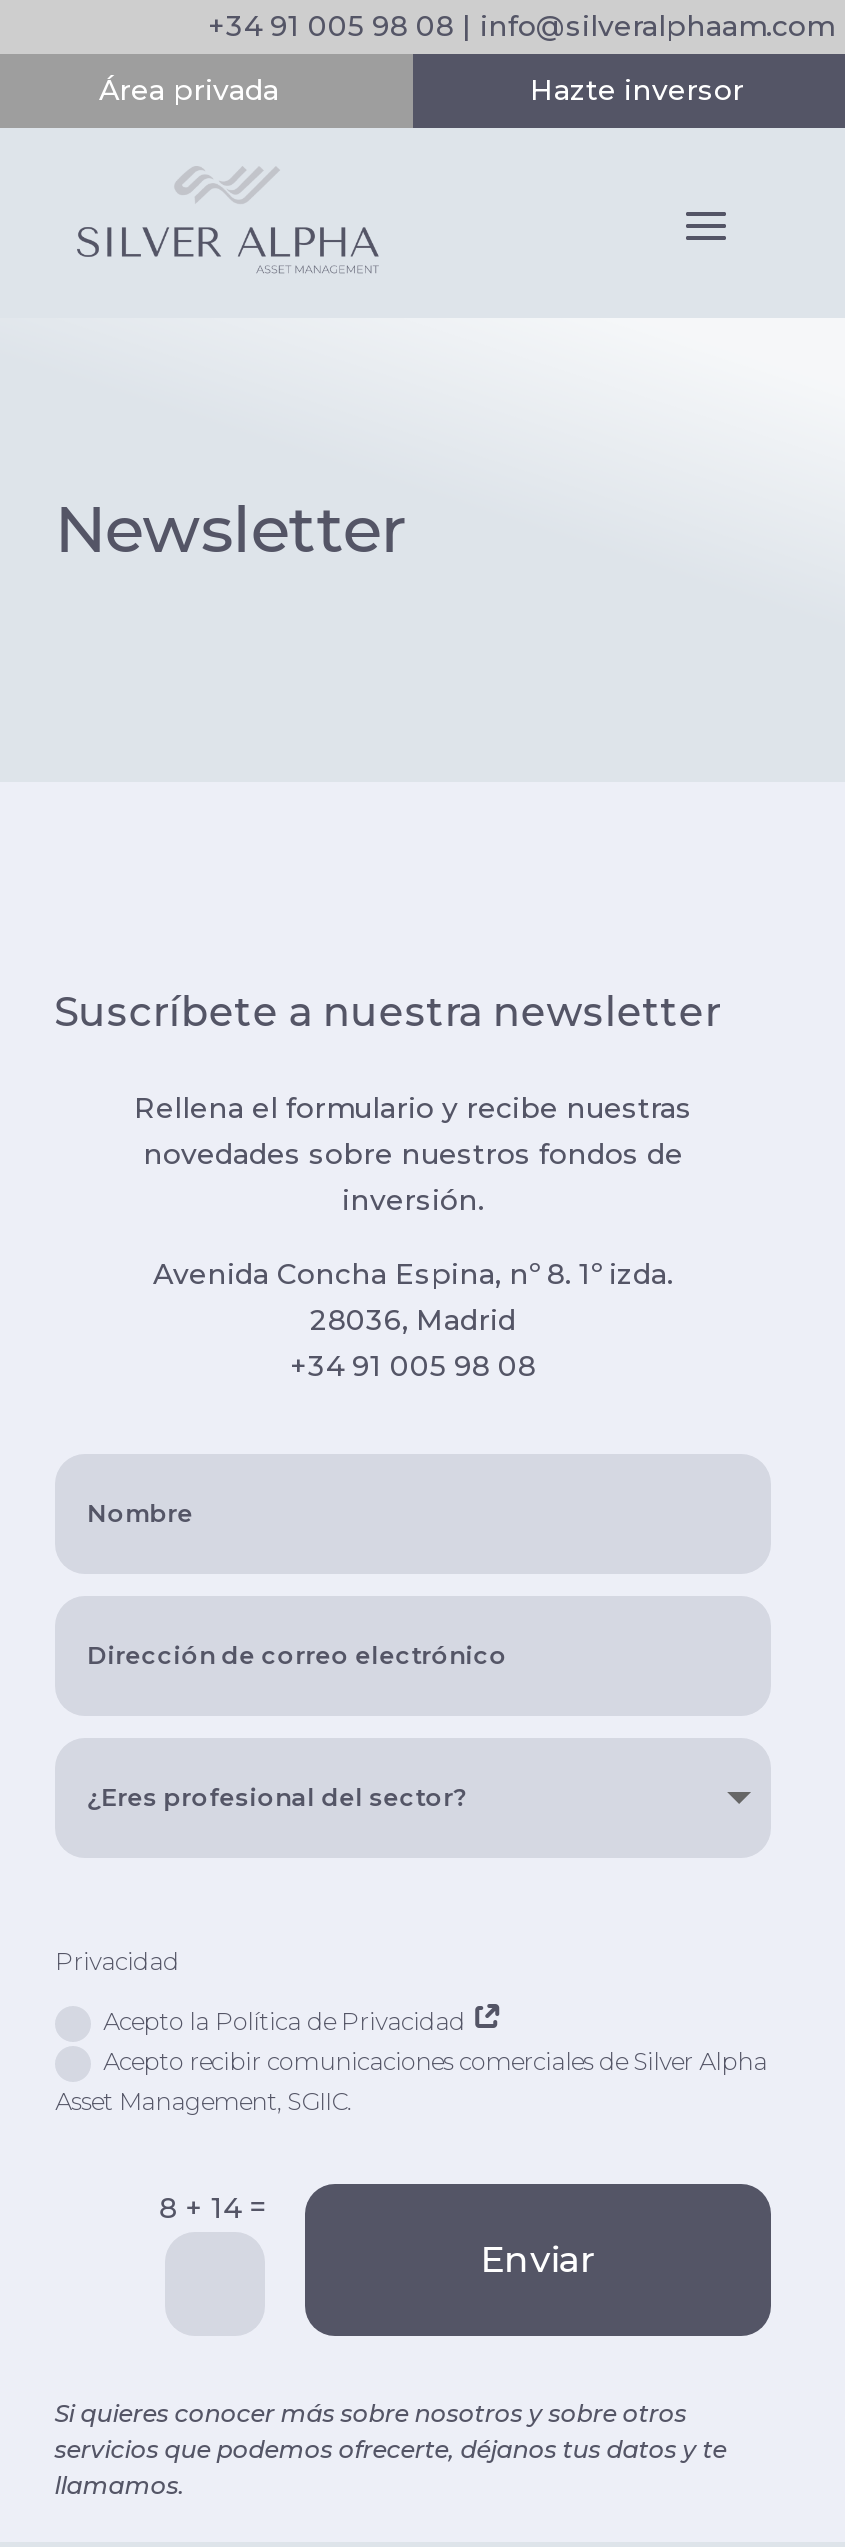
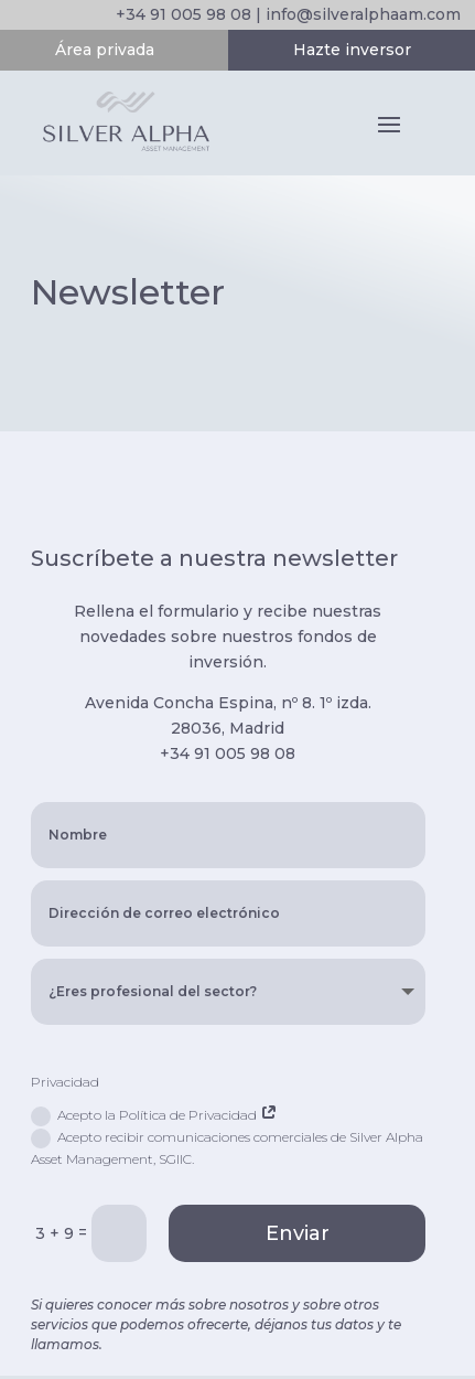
[159,2188,265,2226] 8 + 14 = -> [35,1223,92,1243] 3 + 9 =

